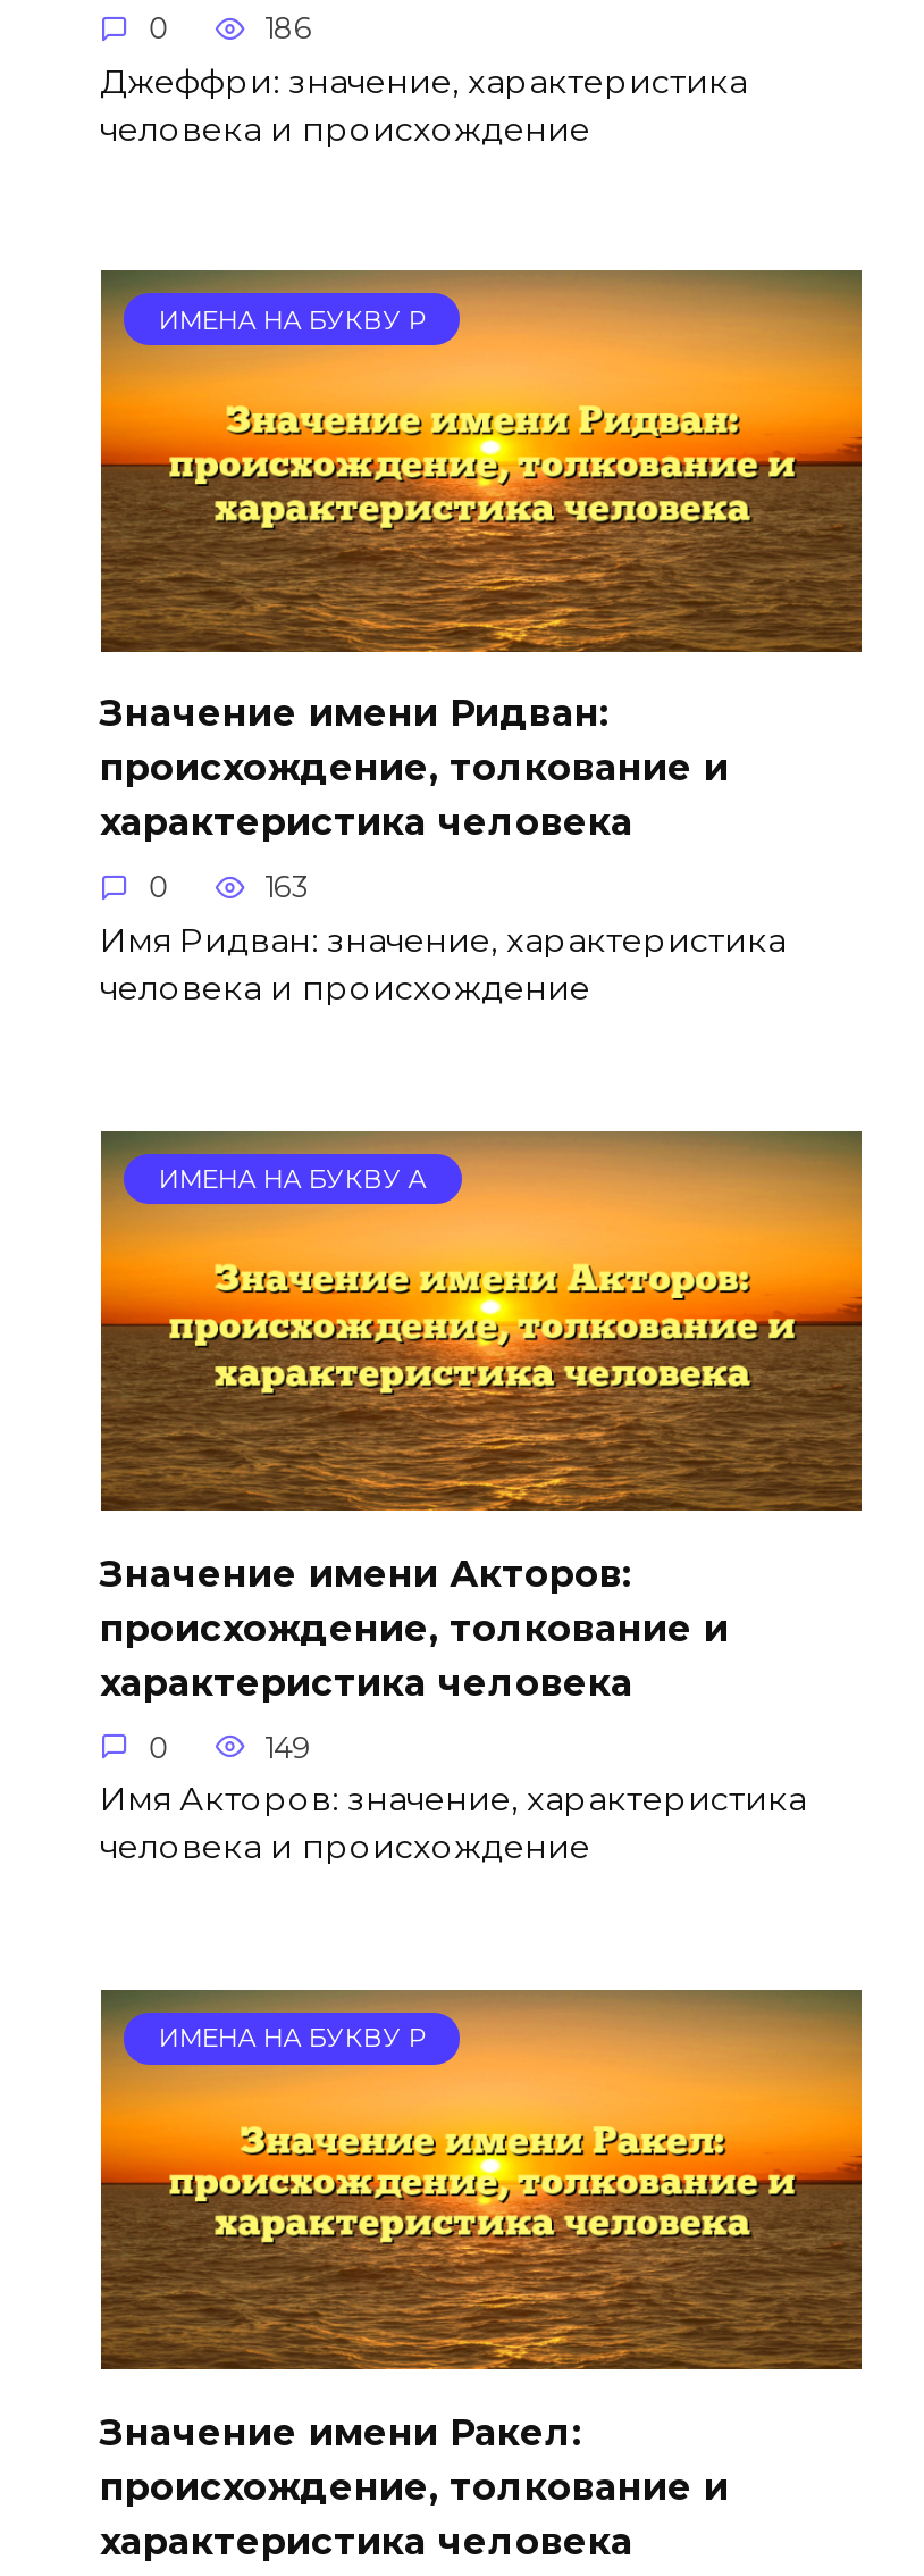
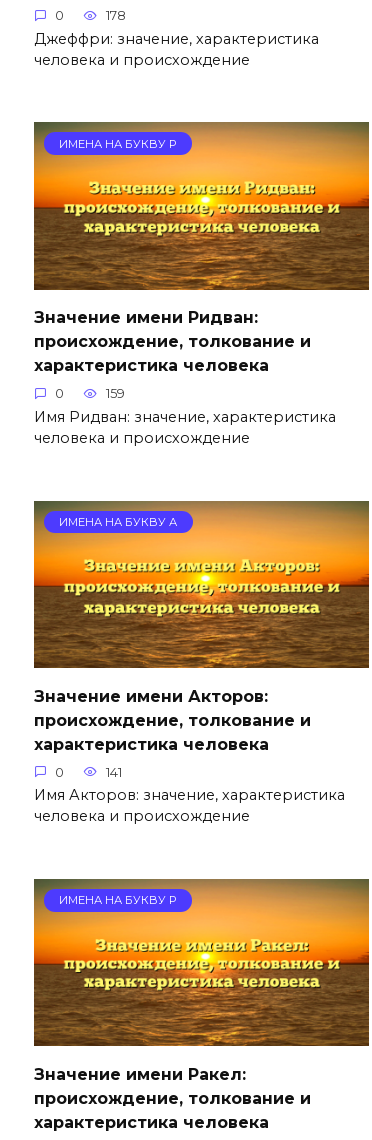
[264,12,312,46] 186 -> [106,8,126,23] 178
[264,871,310,905] 163 -> [106,386,125,401] 159
[264,1730,310,1764] 149 -> [106,765,122,780] 141

